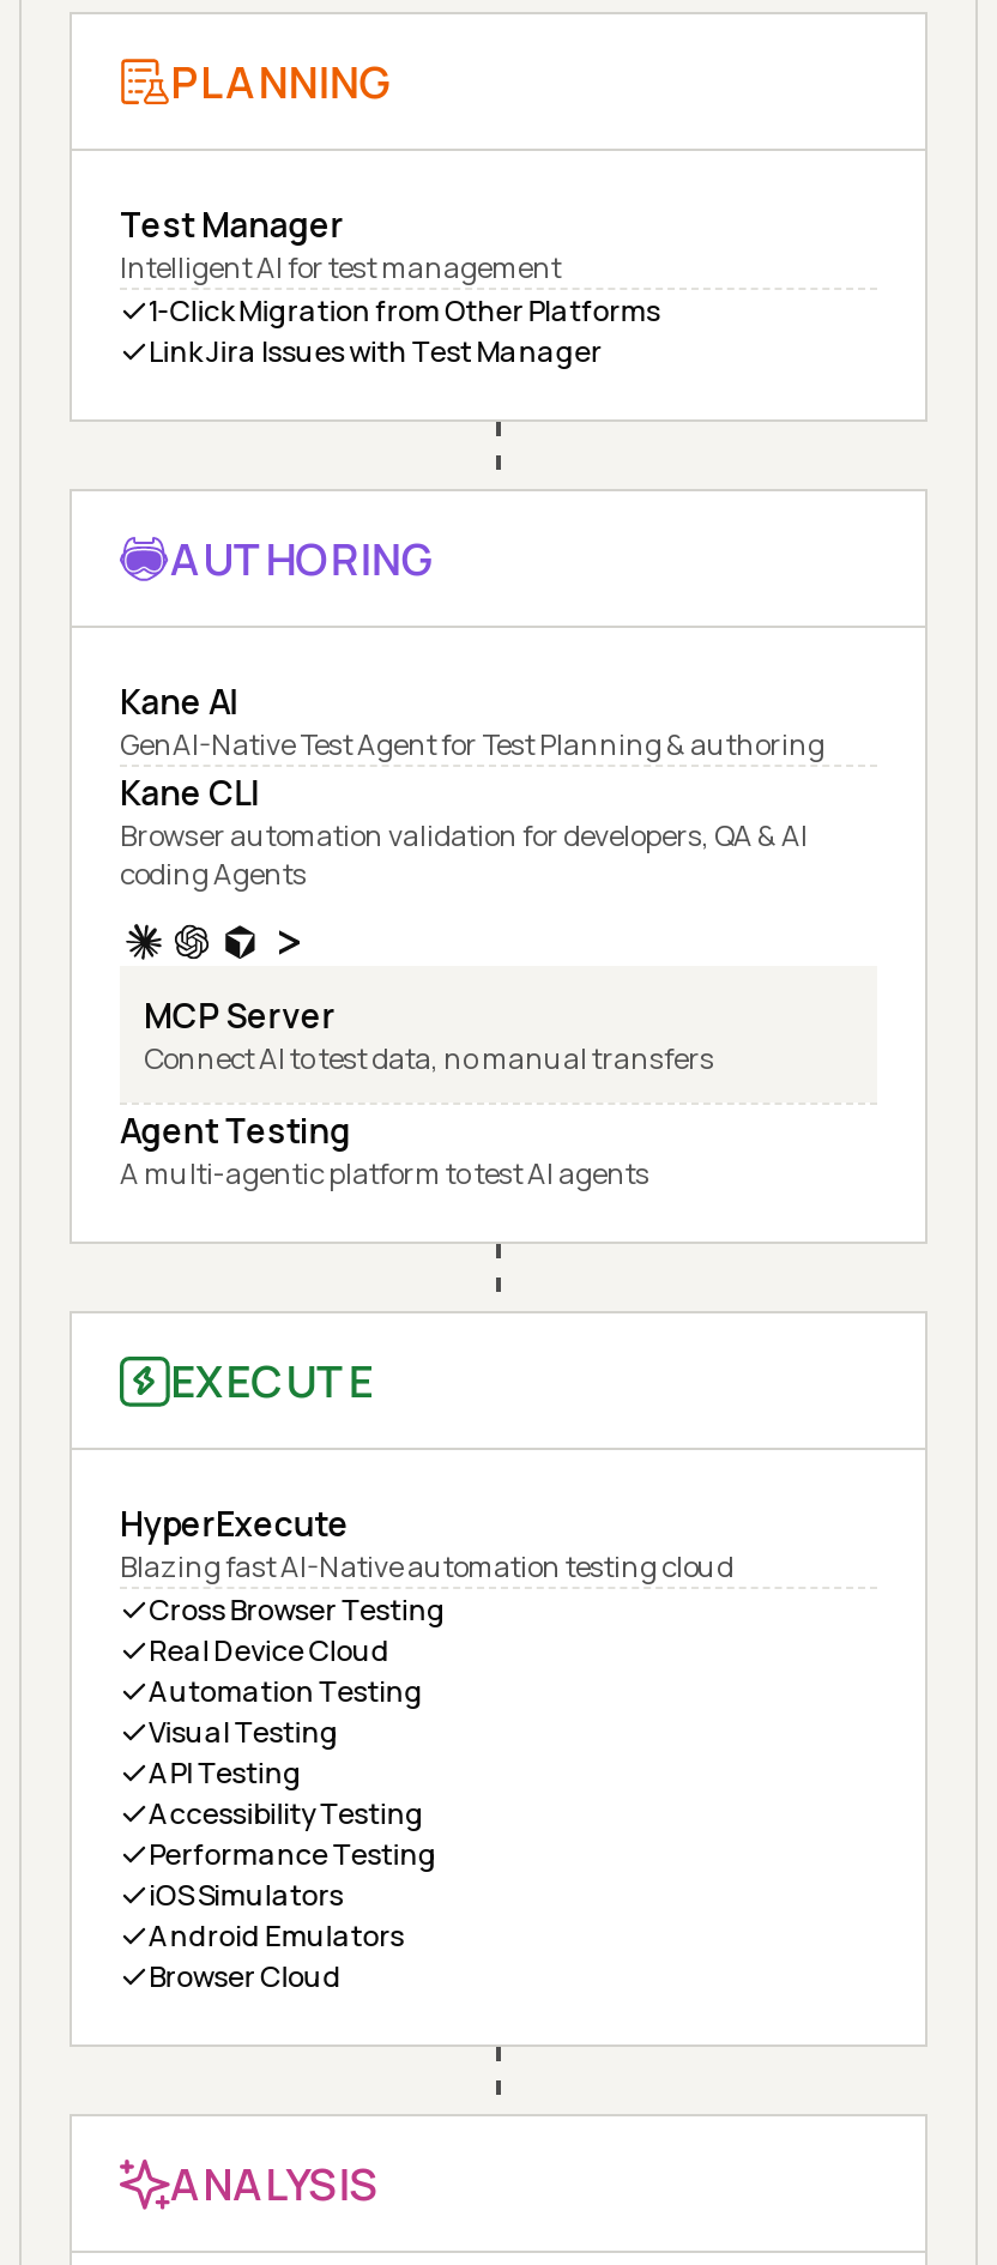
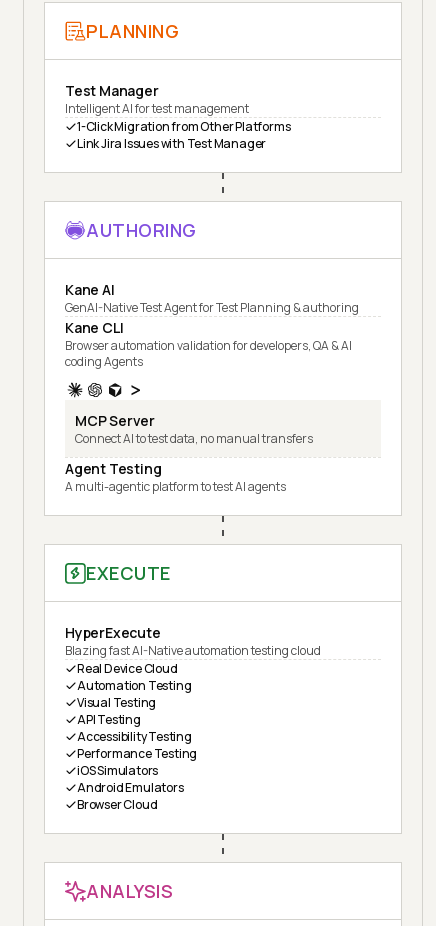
[149,1590,445,1630] Cross Browser Testing -> none

